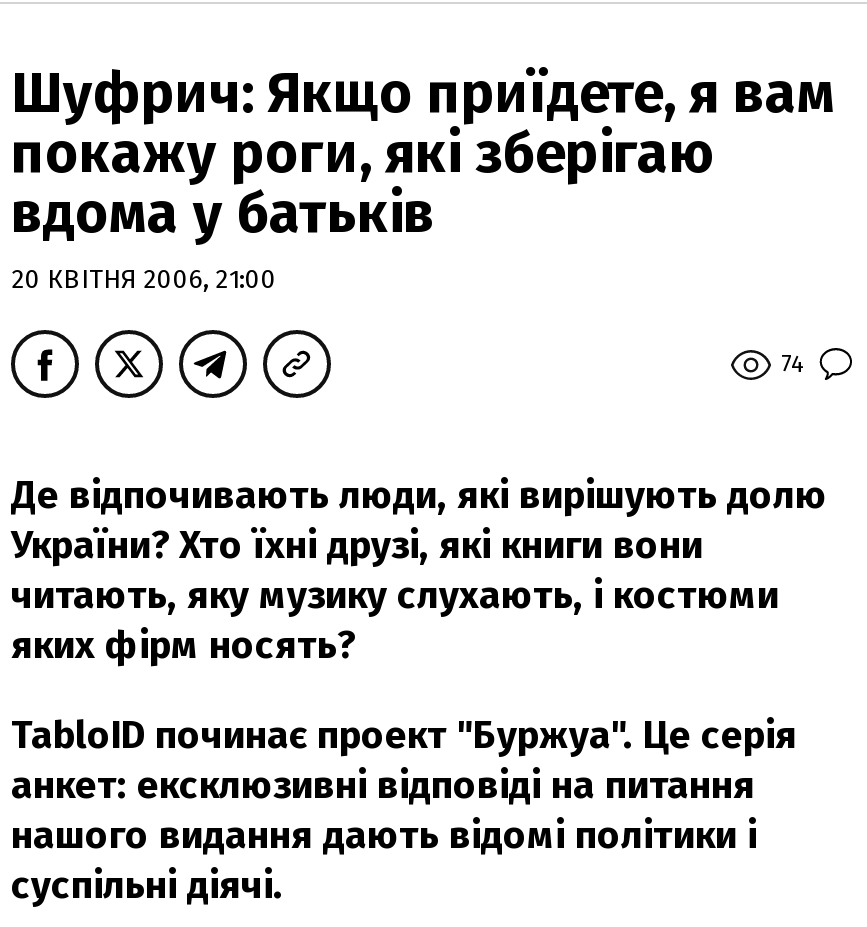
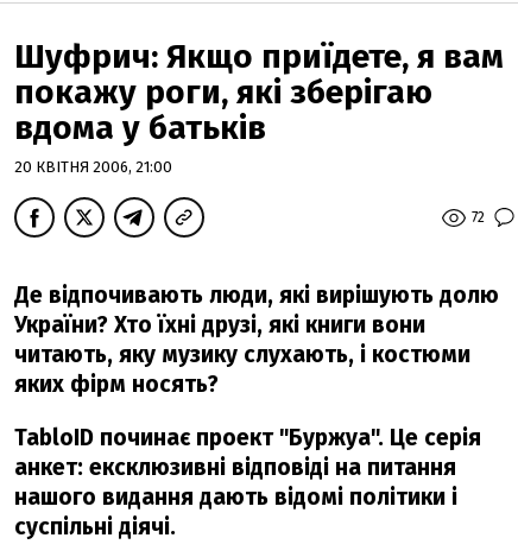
[781,350,803,378] 74 -> [472,209,485,226] 72

